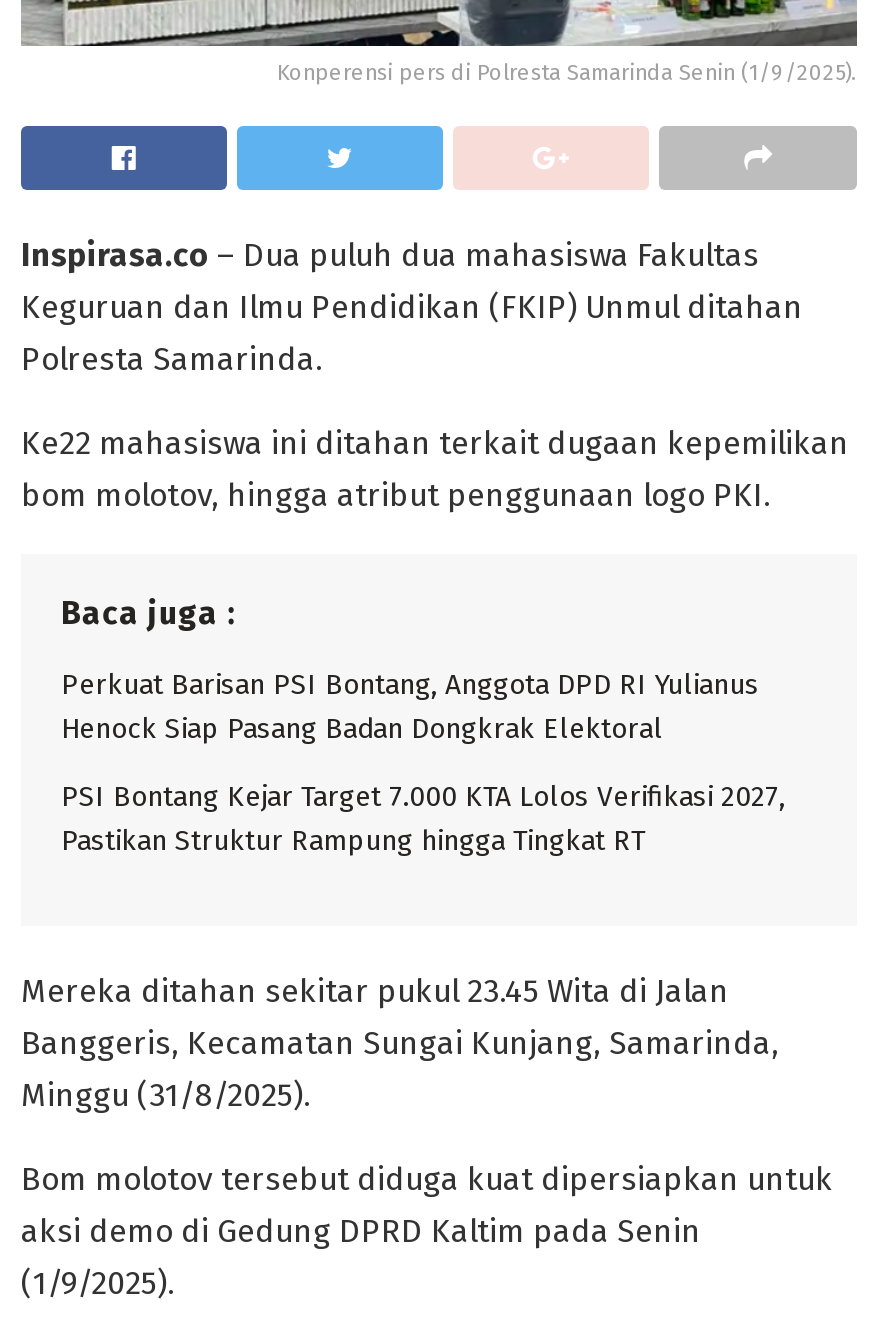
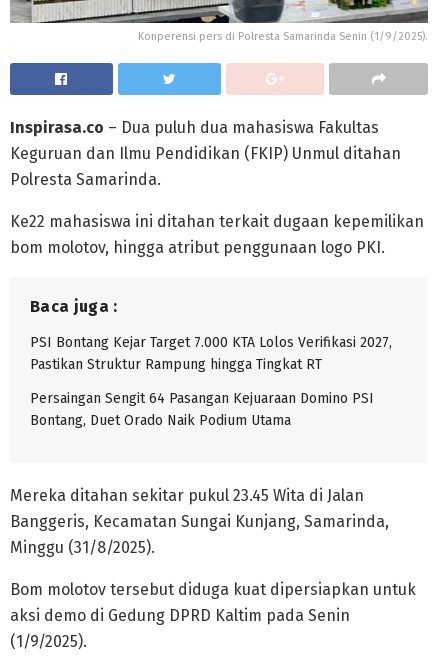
[61,669,759,747] Perkuat Barisan PSI Bontang, Anggota DPD RI Yulianus | Henock Siap Pasang Badan Dongkrak Elektoral -> none
moved [61,781,785,859] -> [30,334,392,373]: PSI Bontang Kejar Target 7.000 KTA Lolos Verifikasi 2027, | Pastikan Struktur Rampung hingga Tingkat RT
none -> [30,390,374,429] Persaingan Sengit 64 Pasangan Kejuaraan Domino PSI | Bontang, Duet Orado Naik Podium Utama

